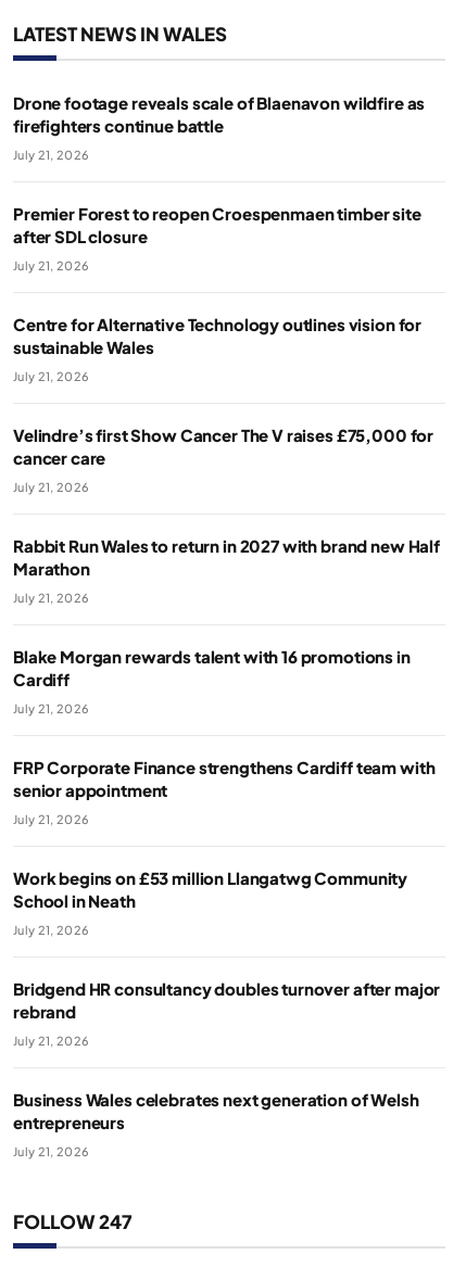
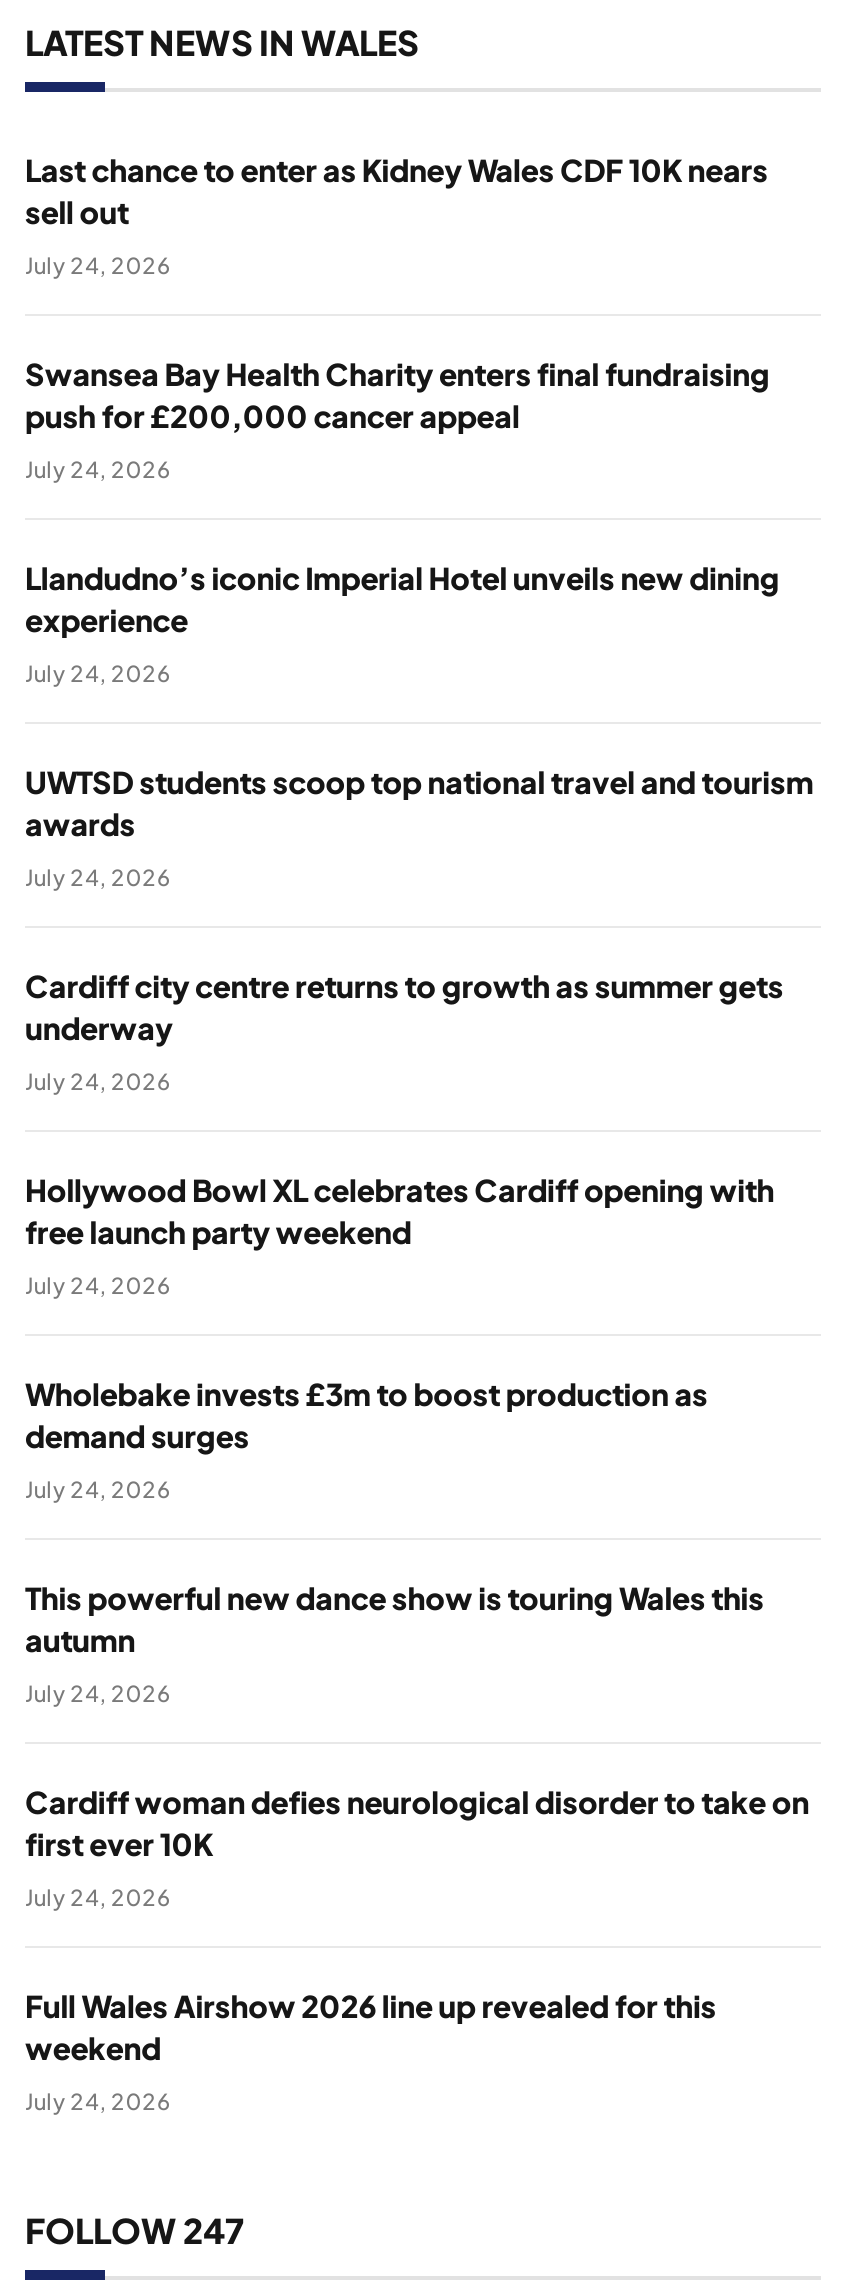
[13,92,425,136] Drone footage reveals scale of Blaenavon wildfire as | firefighters continue battle -> [25,150,768,230] Last chance to enter as Kidney Wales CDF 10K nears | sell out
[13,148,89,162] July 21, 2026 -> [25,252,172,278] July 24, 2026
[13,203,421,247] Premier Forest to reopen Croespenmaen timber site | after SDL closure -> [25,354,770,434] Swansea Bay Health Charity enters final fundraising | push for £200,000 cancer appeal
[13,259,89,273] July 21, 2026 -> [25,456,172,482] July 24, 2026
[13,314,422,357] Centre for Alternative Technology outlines vision for | sustainable Wales -> [25,558,779,638] Llandudno’s iconic Imperial Hotel unveils new dining | experience
[13,369,89,383] July 21, 2026 -> [25,660,172,686] July 24, 2026
[13,425,434,468] Velindre’s first Show Cancer The V raises £75,000 for | cancer care -> [25,762,813,842] UWTSD students scoop top national travel and tourism | awards
[13,480,89,494] July 21, 2026 -> [25,864,172,890] July 24, 2026
[13,535,440,579] Rabbit Run Wales to return in 2027 with brand new Half | Marathon -> [25,966,783,1046] Cardiff city centre returns to growth as summer gets | underway
[13,591,89,605] July 21, 2026 -> [25,1068,172,1094] July 24, 2026
[13,646,410,690] Blake Morgan rewards talent with 16 promotions in | Cardiff -> [25,1170,774,1250] Hollywood Bowl XL celebrates Cardiff opening with | free launch party weekend
[13,701,89,716] July 21, 2026 -> [25,1272,172,1298] July 24, 2026
[13,757,435,800] FRP Corporate Finance strengthens Cardiff team with | senior appointment -> [25,1374,708,1454] Wholebake invests £3m to boost production as | demand surges
[13,812,89,826] July 21, 2026 -> [25,1476,172,1502] July 24, 2026
[13,868,407,911] Work begins on £53 million Llangatwg Community | School in Neath -> [25,1578,764,1658] This powerful new dance show is touring Wales this | autumn
[13,923,89,937] July 21, 2026 -> [25,1680,172,1706] July 24, 2026
[13,978,440,1022] Bridgend HR consultancy doubles turnover after major | rebrand -> [25,1782,809,1862] Cardiff woman defies neurological disorder to take on | first ever 10K
[13,1034,89,1048] July 21, 2026 -> [25,1884,172,1910] July 24, 2026
[13,1089,419,1132] Business Wales celebrates next generation of Welsh | entrepreneurs -> [25,1986,716,2066] Full Wales Airshow 2026 line up revealed for this | weekend
[13,1144,89,1159] July 21, 2026 -> [25,2088,172,2114] July 24, 2026

